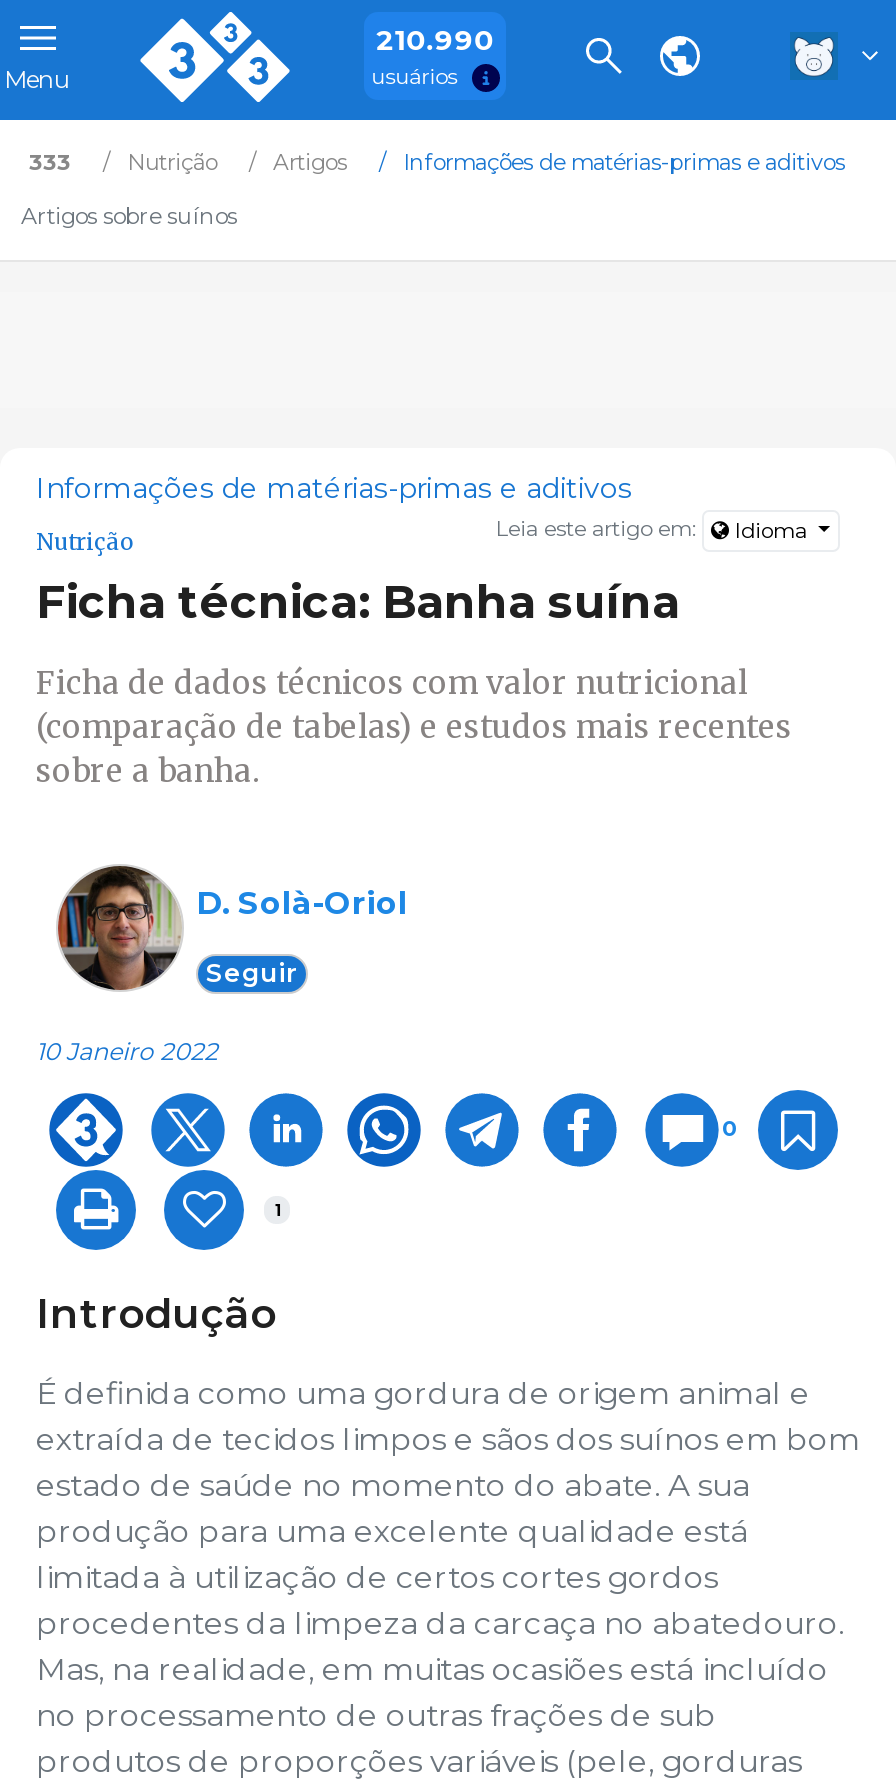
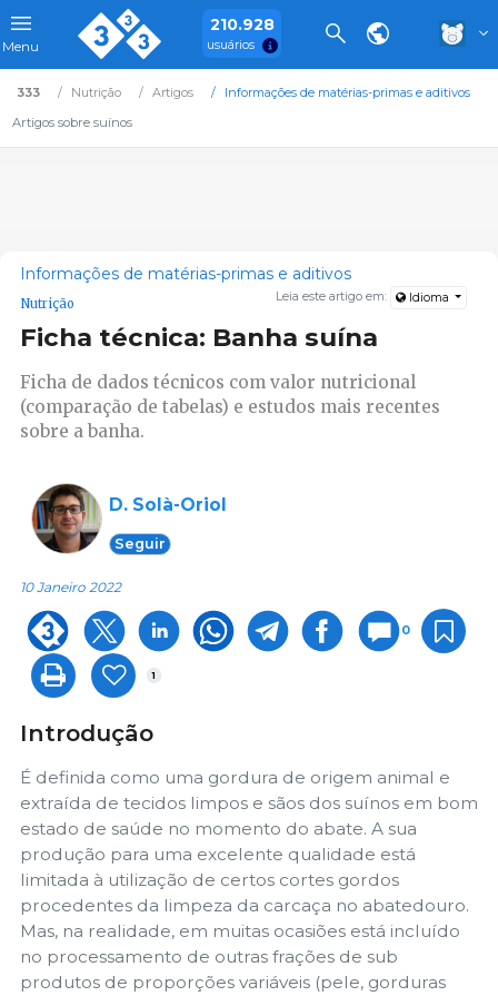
[376,21,494,57] 210.990 -> [210,14,274,34] 210.928

